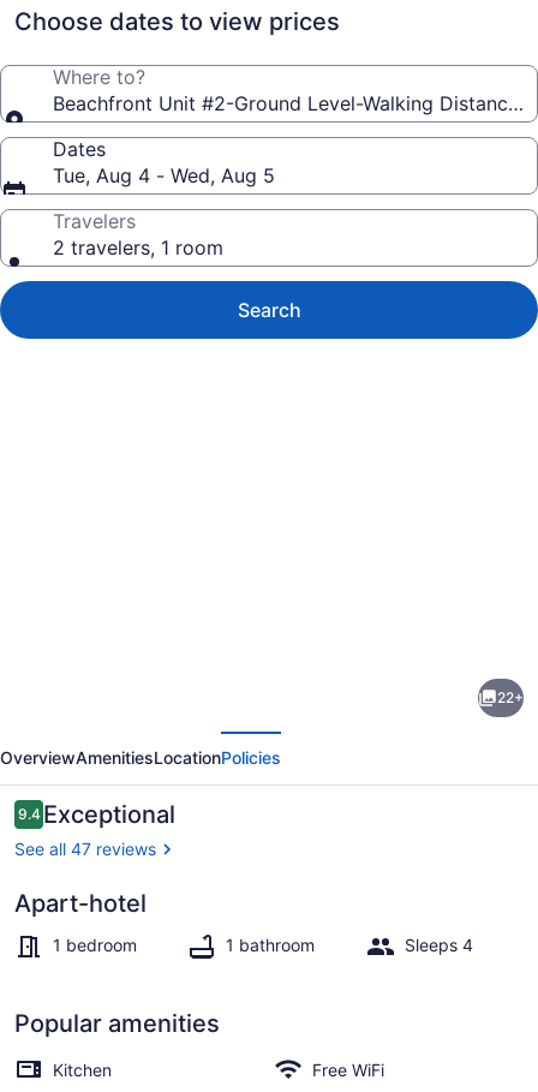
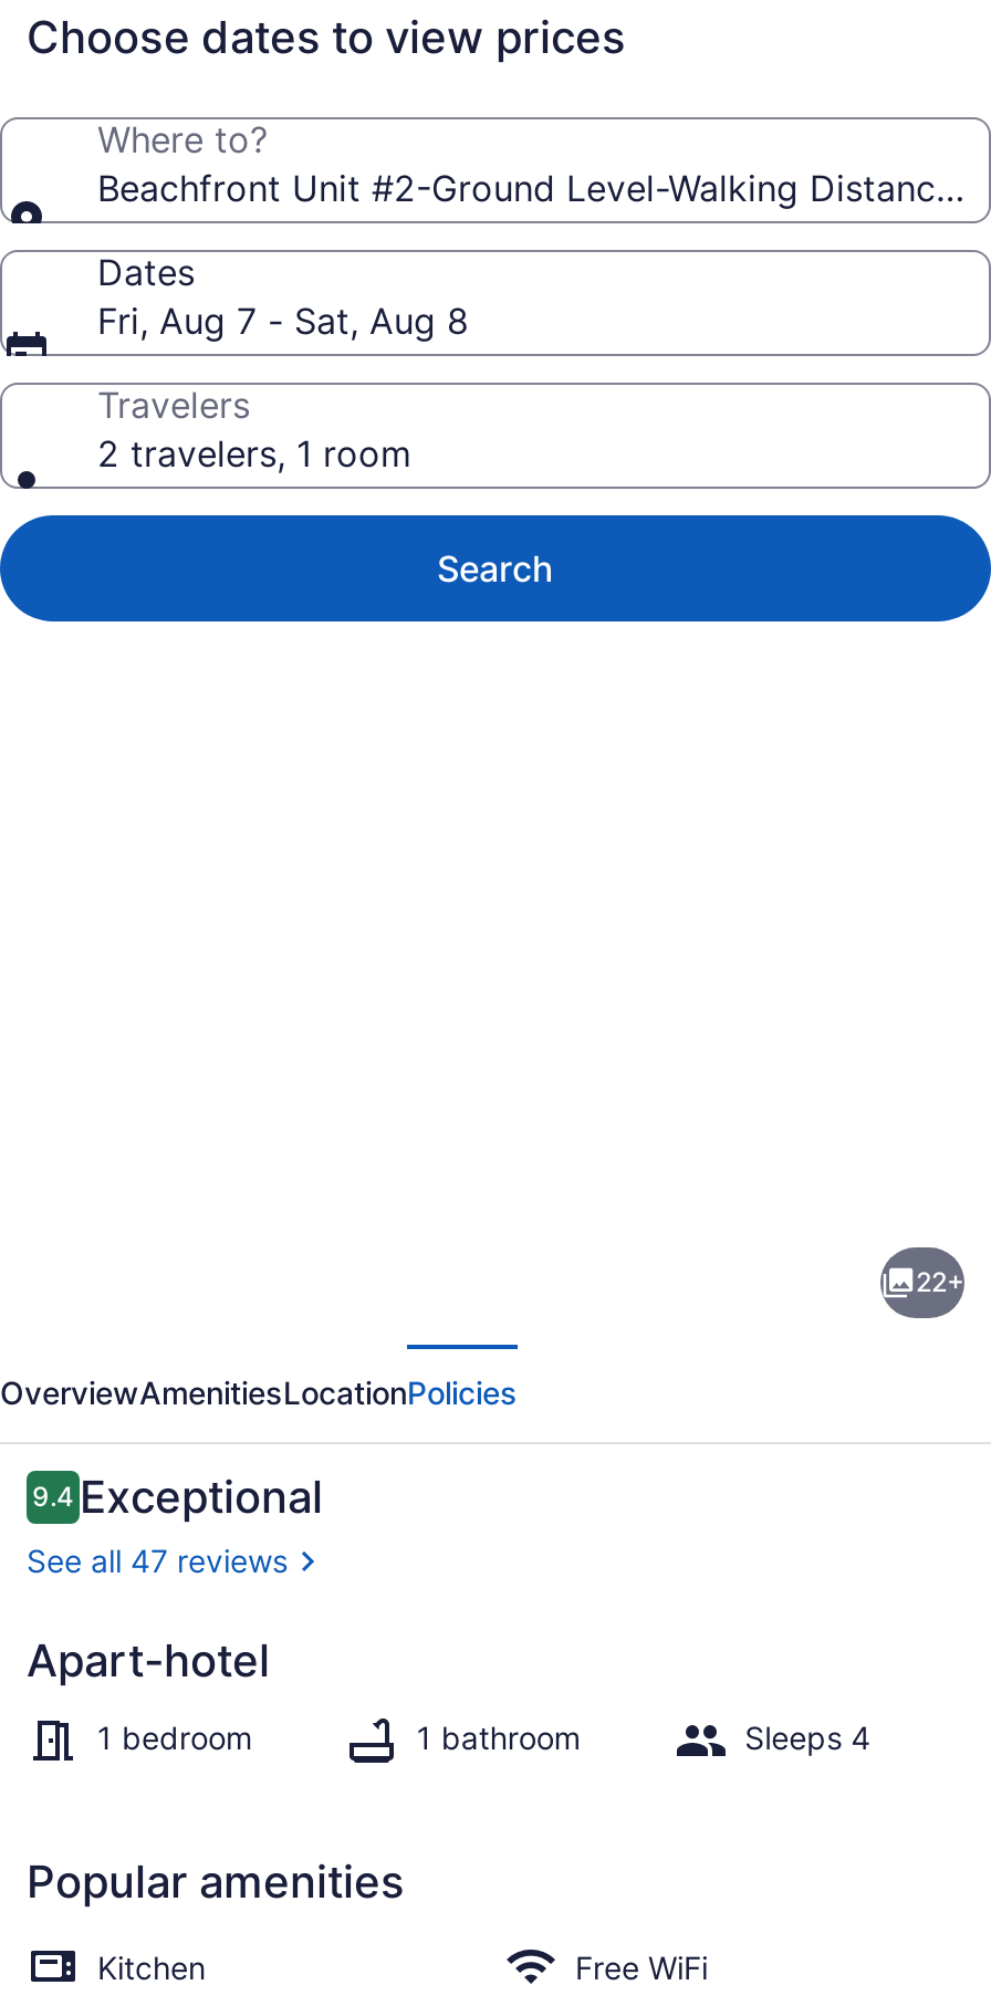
[53,163,275,187] Tue, Aug 4 - Wed, Aug 5 -> [97,299,469,343] Fri, Aug 7 - Sat, Aug 8

